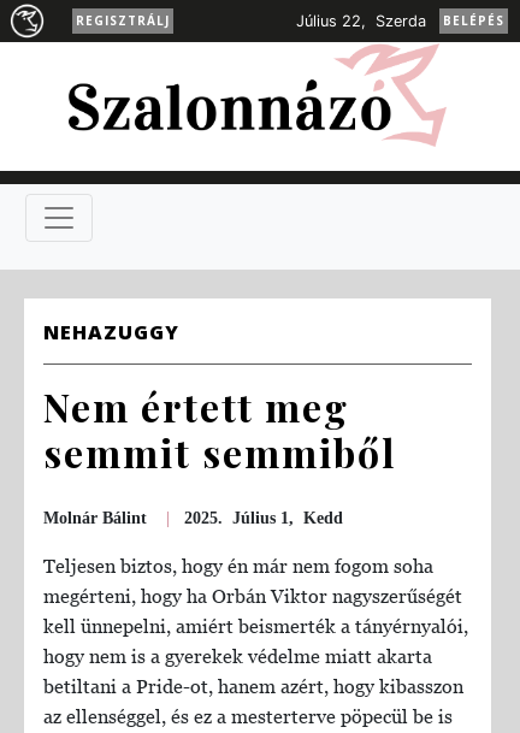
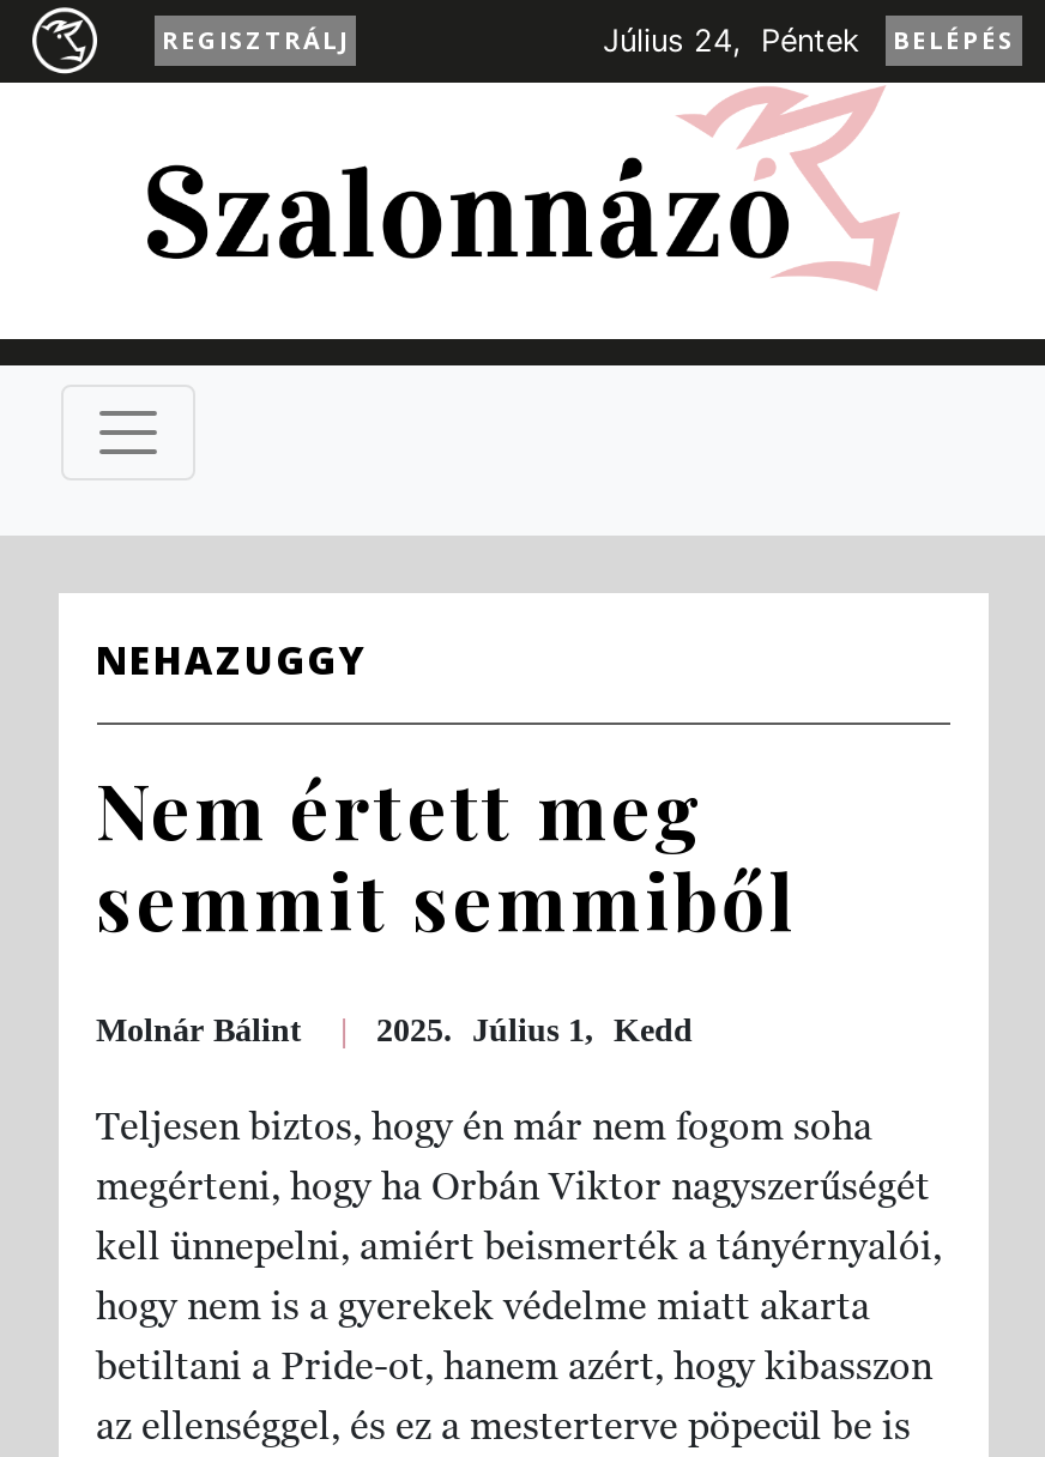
[286,12,426,30] Július 22, Szerda -> [584,22,859,58] Július 24, Péntek

